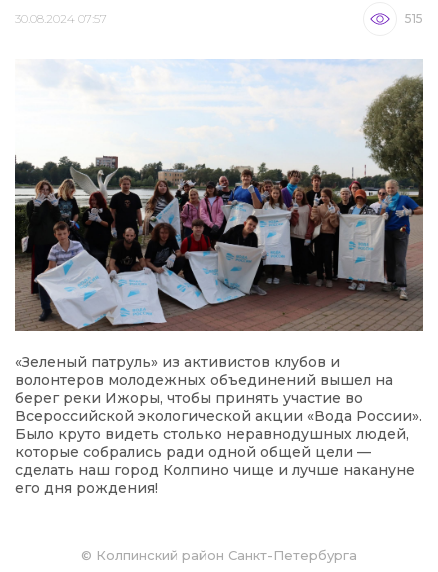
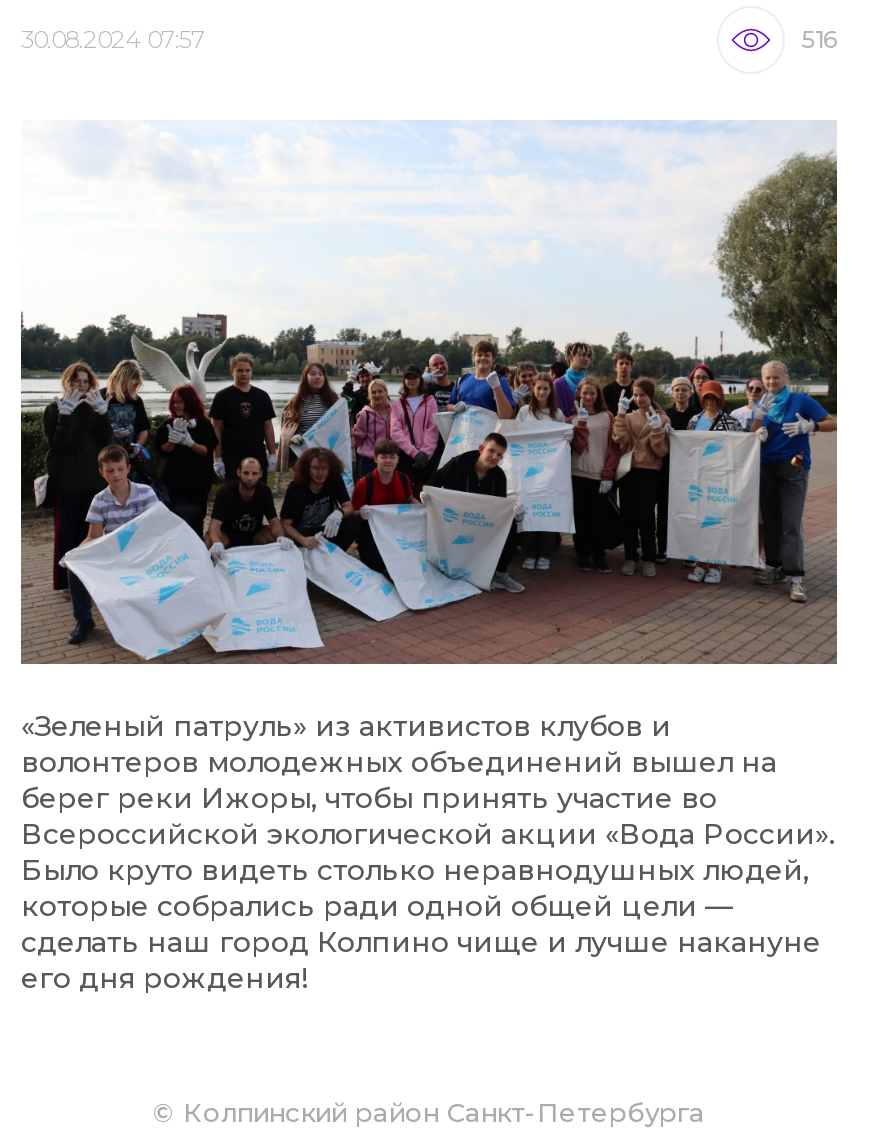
[405,11,423,26] 515 -> [801,24,837,54] 516

